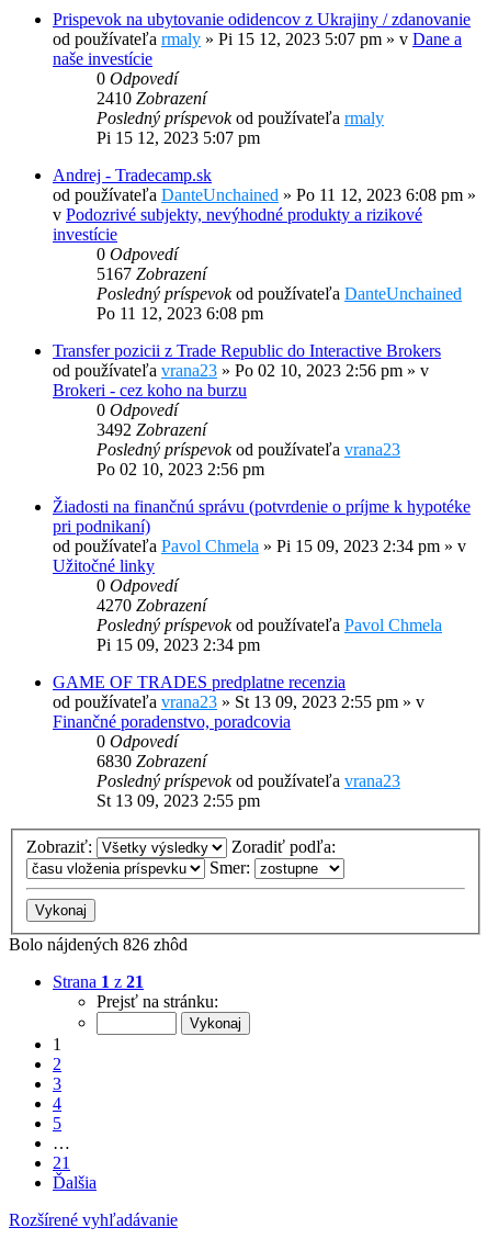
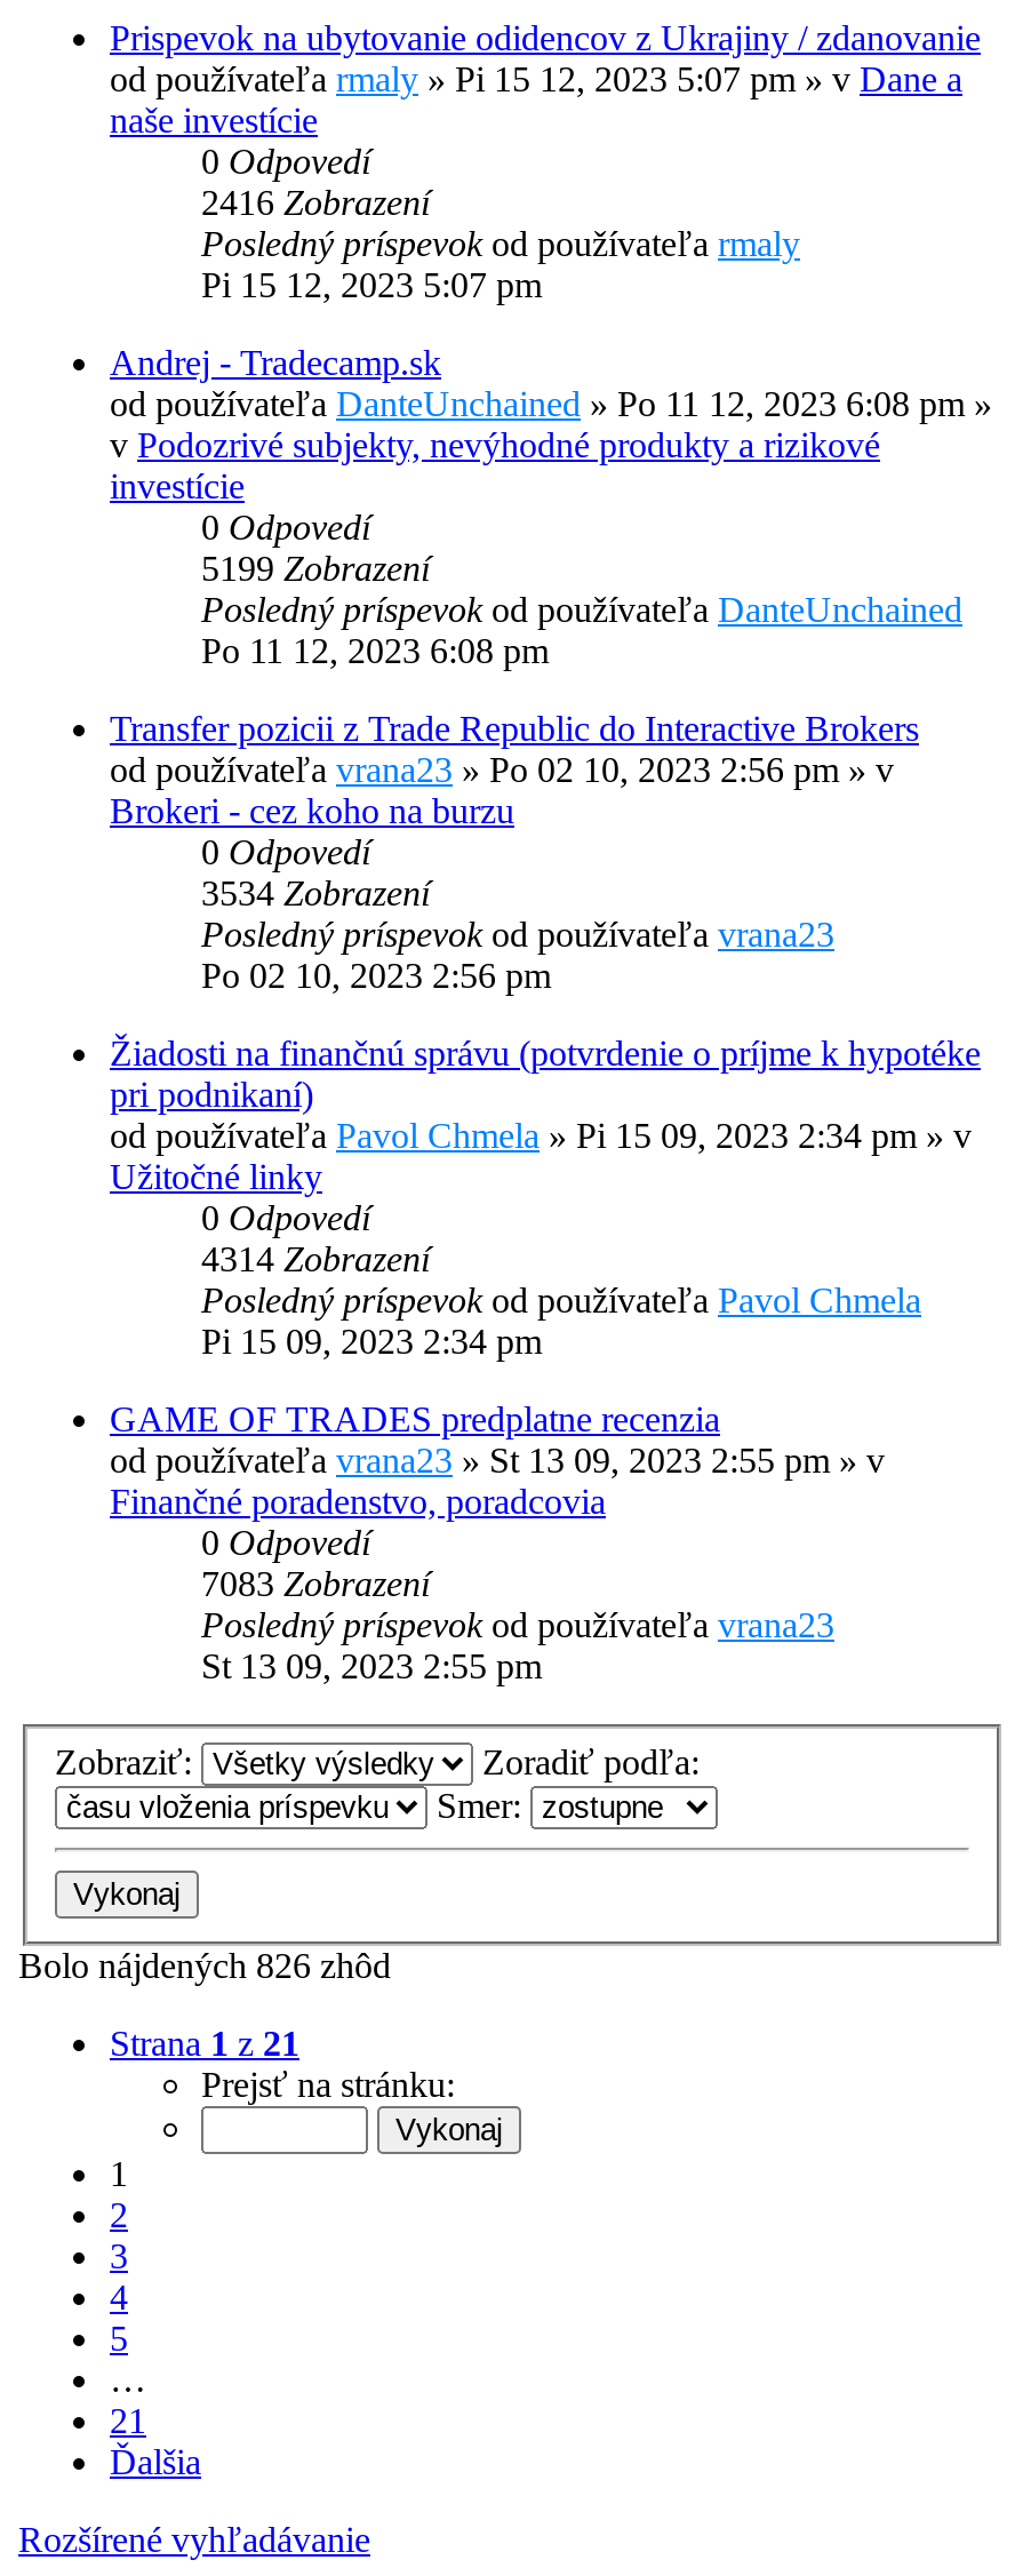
[97,89,206,108] 2410Zobrazení -> [201,184,430,223] 2416Zobrazení
[97,265,206,284] 5167Zobrazení -> [201,550,430,589] 5199Zobrazení
[97,421,206,439] 3492Zobrazení -> [201,874,430,913] 3534Zobrazení
[97,596,206,615] 4270Zobrazení -> [201,1240,430,1279] 4314Zobrazení
[97,752,206,771] 6830Zobrazení -> [201,1565,430,1604] 7083Zobrazení

